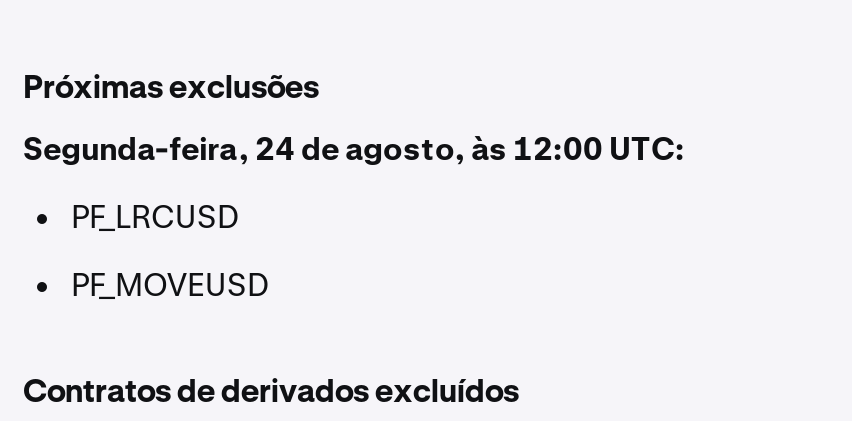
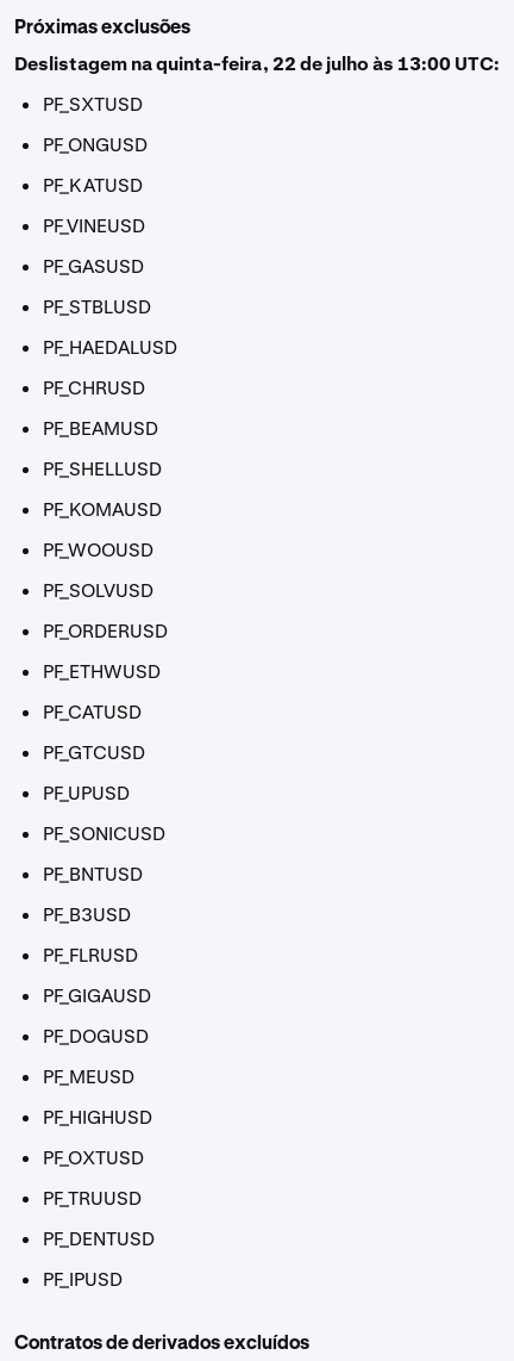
[23,128,685,306] Segunda-feira, 24 de agosto, às 12:00 UTC: | PF_LRCUSD | PF_MOVEUSD -> [14,51,500,1292] Deslistagem na quinta-feira, 22 de julho às 13:00 UTC: | PF_SXTUSD | PF_ONGUSD | PF_KATUSD | PF_VINEUSD | PF_GASUSD | PF_STBLUSD | PF_HAEDALUSD | PF_CHRUSD | PF_BEAMUSD | PF_SHELLUSD | PF_KOMAUSD | PF_WOOUSD | PF_SOLVUSD | PF_ORDERUSD | PF_ETHWUSD | PF_CATUSD | PF_GTCUSD | PF_UPUSD | PF_SONICUSD | PF_BNTUSD | PF_B3USD | PF_FLRUSD | PF_GIGAUSD | PF_DOGUSD | PF_MEUSD | PF_HIGHUSD | PF_OXTUSD | PF_TRUUSD | PF_DENTUSD | PF_IPUSD

